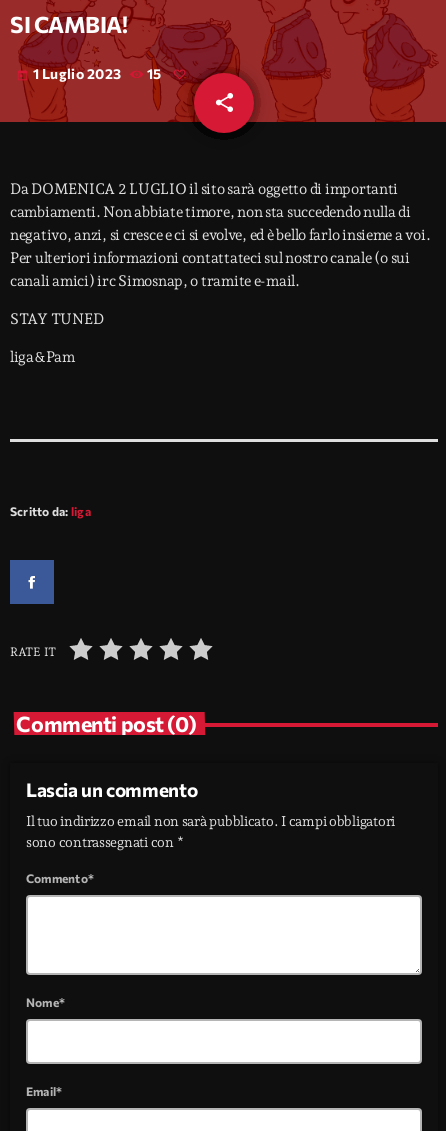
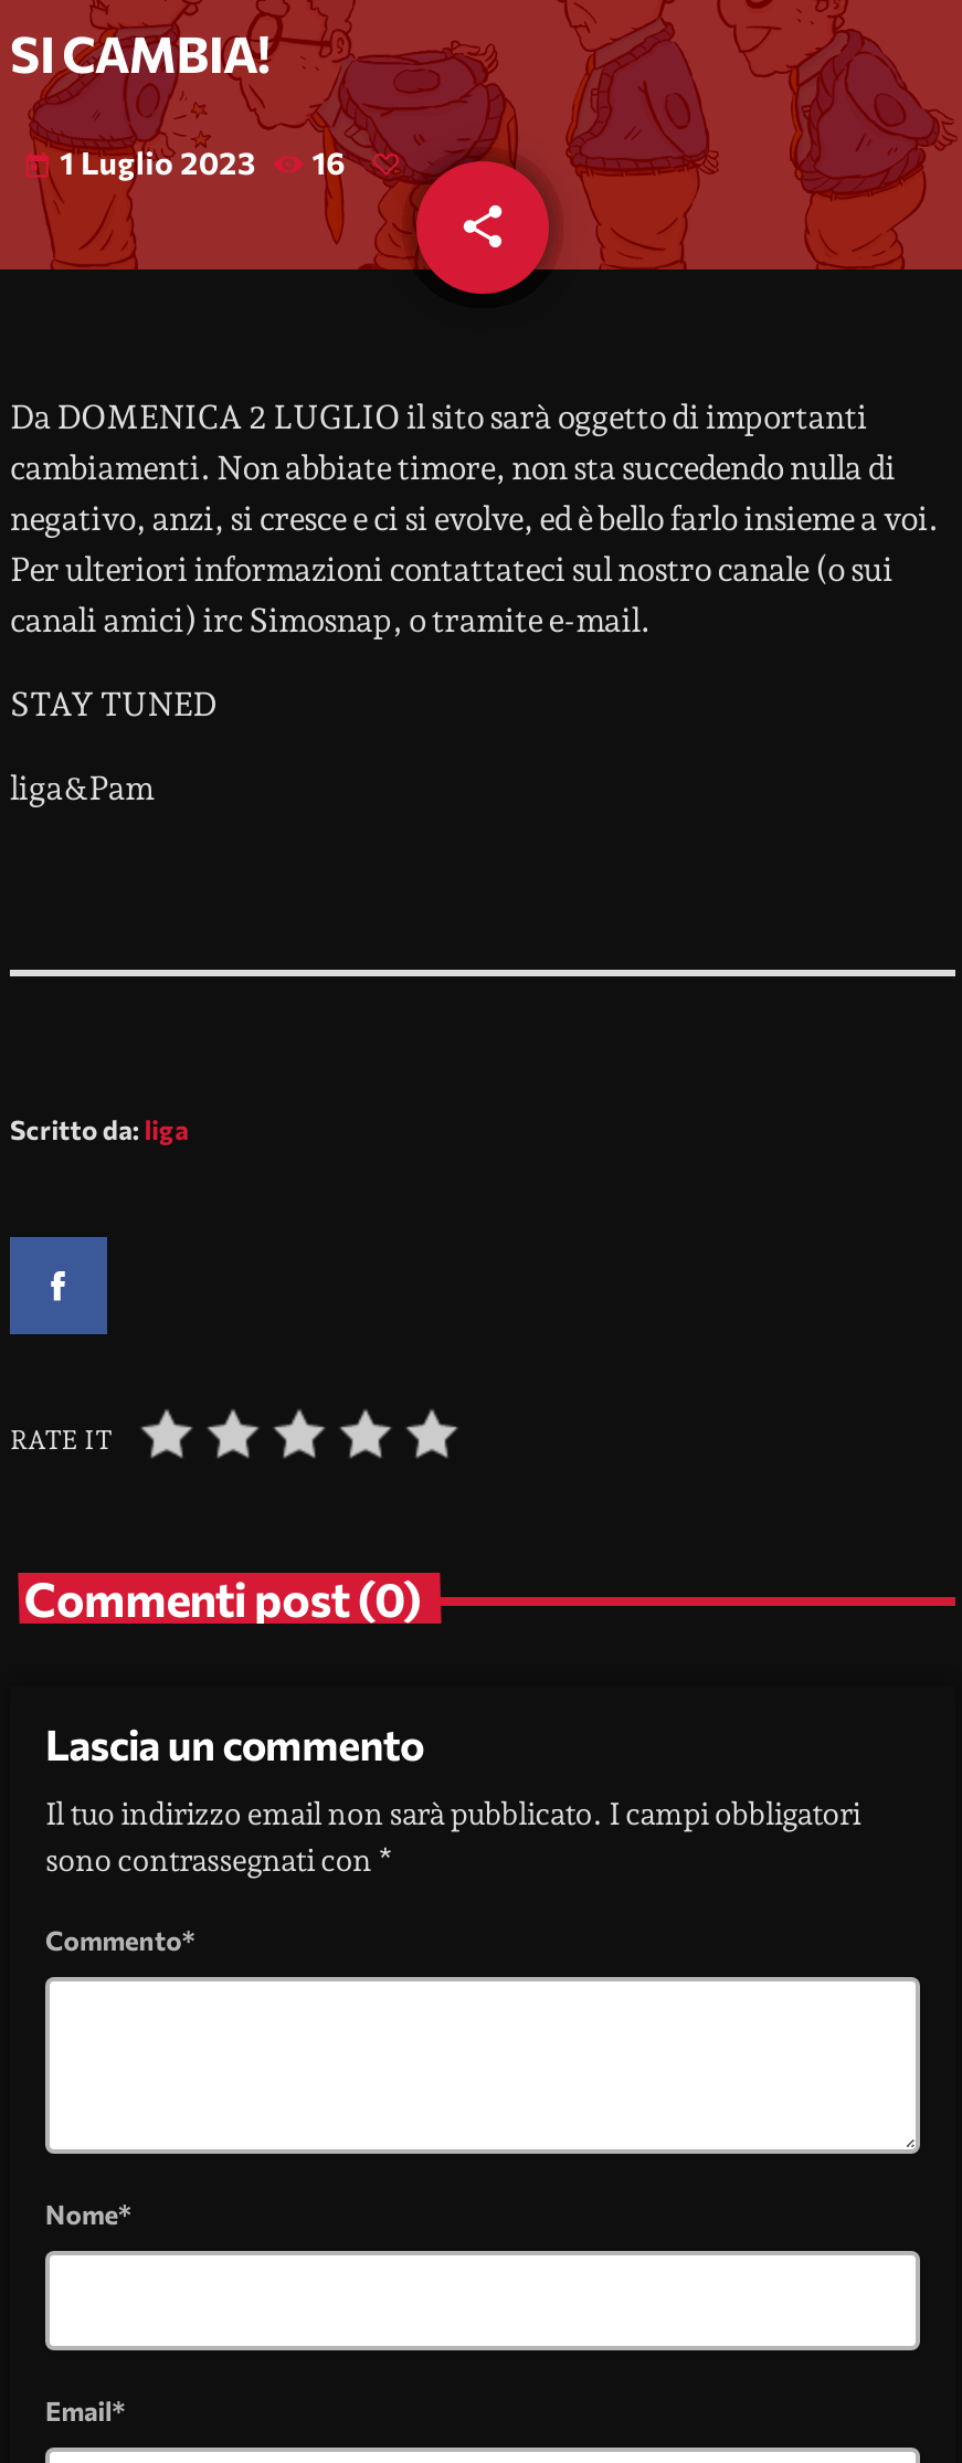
[147,65,165,82] 15 -> [312,143,354,181] 16

